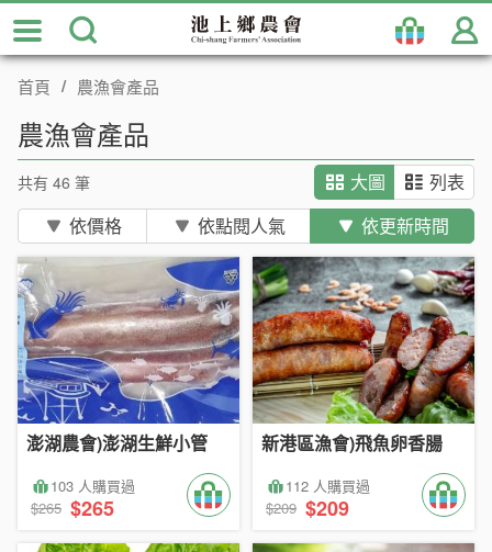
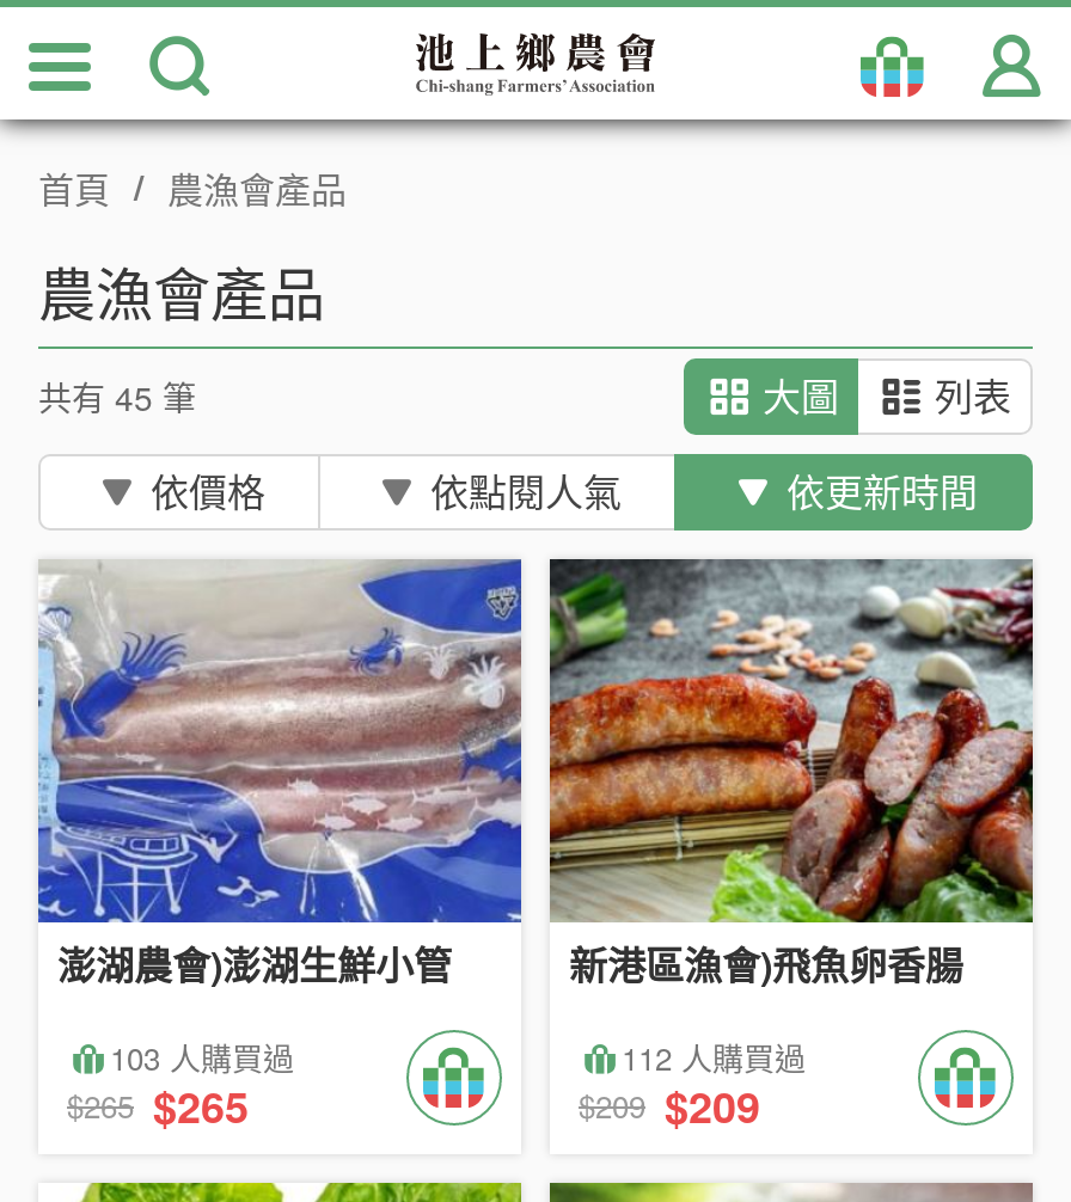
[18,171,90,193] 共有 46 筆 -> [38,373,196,421] 共有 45 筆

